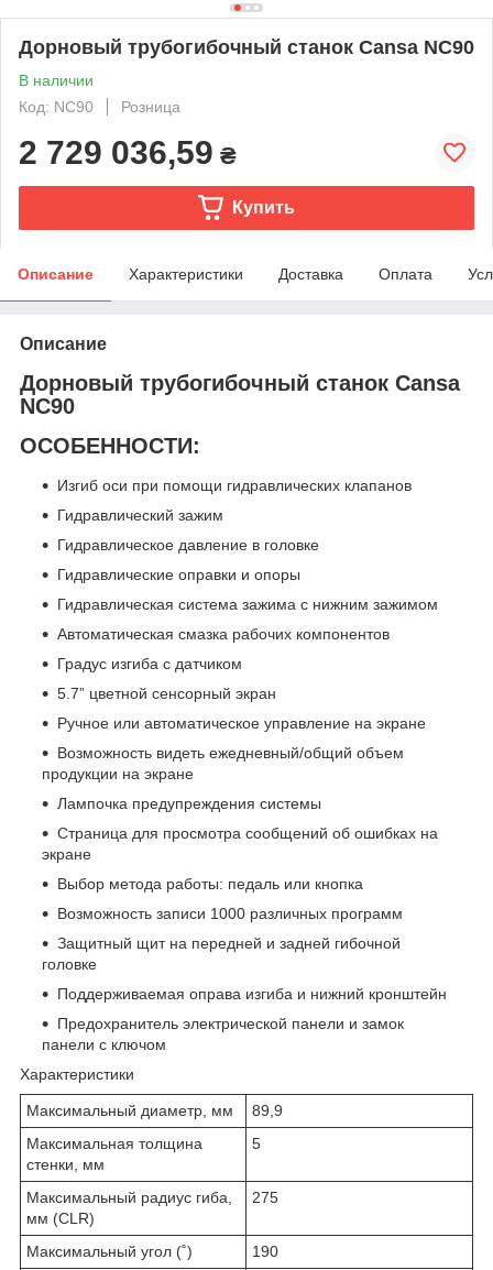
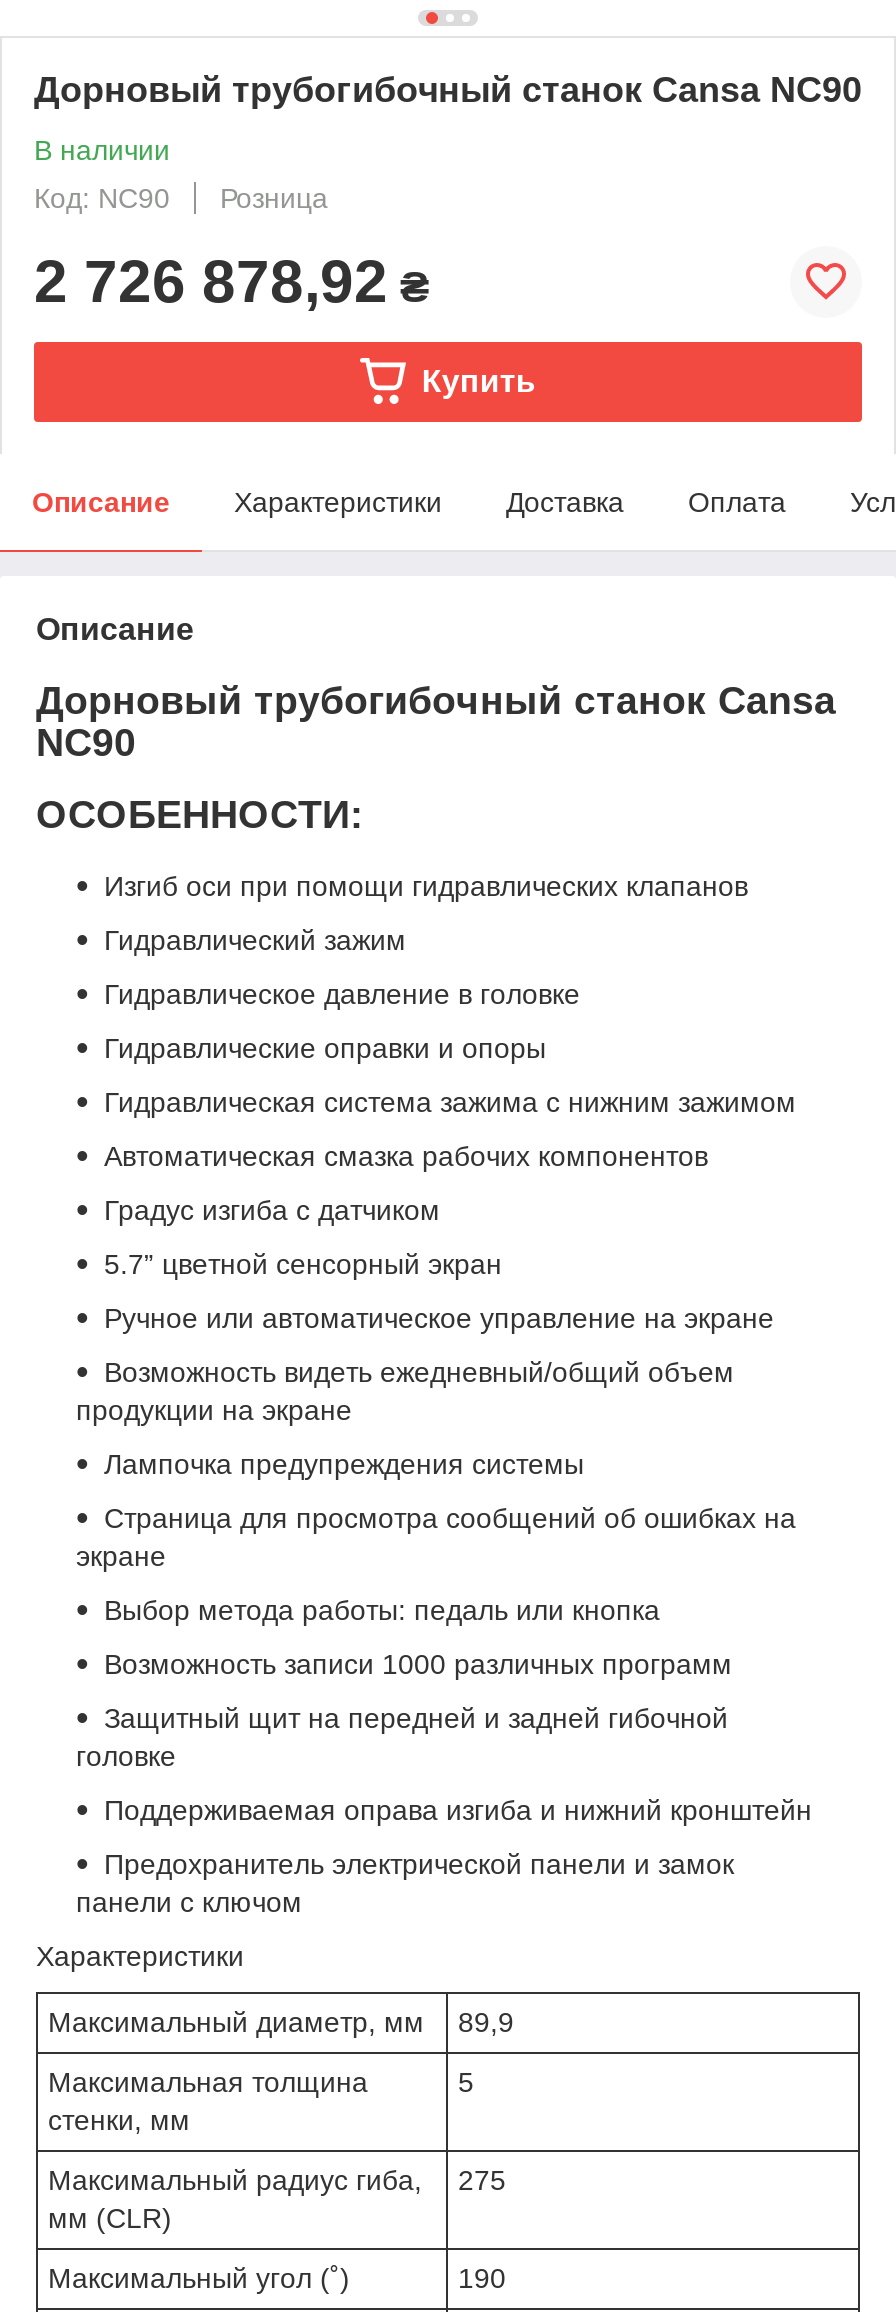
[19,134,237,170] 2 729 036,59 ₴ -> [34,248,430,314] 2 726 878,92 ₴

